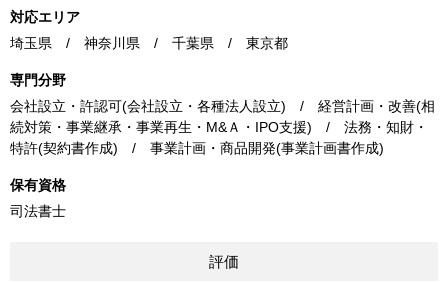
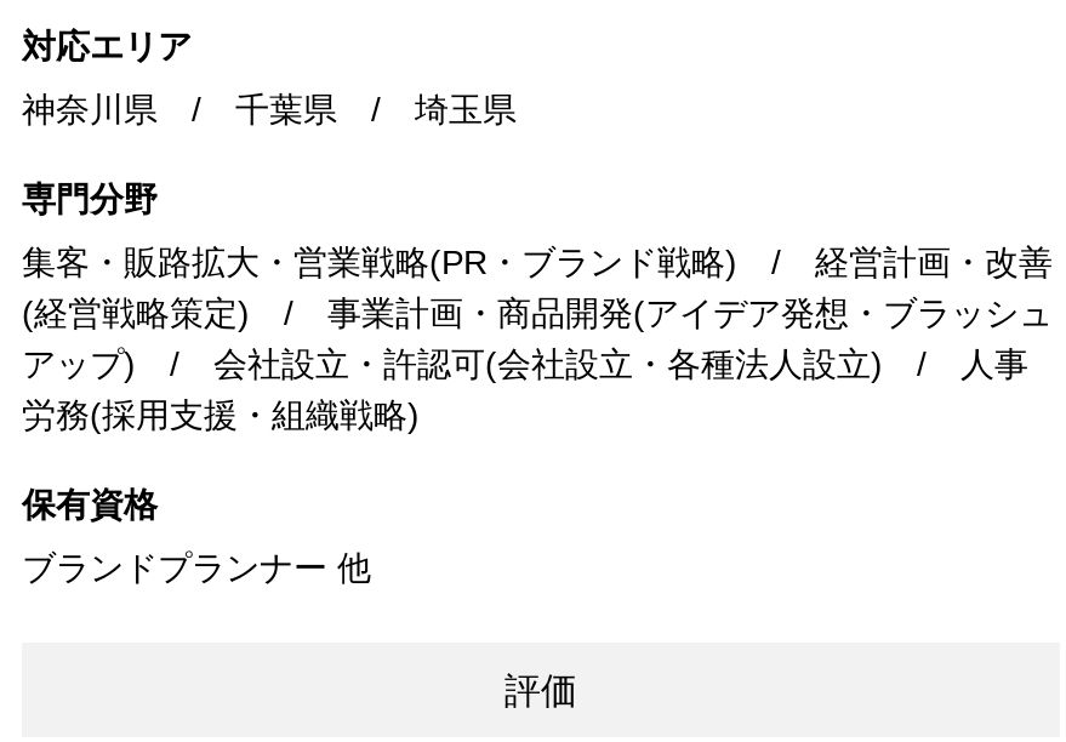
[10,35,288,51] 埼玉県 / 神奈川県 / 千葉県 / 東京都 -> [22,90,517,129] 神奈川県 / 千葉県 / 埼玉県
[10,98,435,156] 会社設立・許認可(会社設立・各種法人設立) / 経営計画・改善(相 | 続対策・事業継承・事業再生・M&Ａ・IPO支援) / 法務・知財・ | 特許(契約書作成) / 事業計画・商品開発(事業計画書作成) -> [22,242,1053,434] 集客・販路拡大・営業戦略(PR・ブランド戦略) / 経営計画・改善 | (経営戦略策定) / 事業計画・商品開発(アイデア発想・ブラッシュ | アップ) / 会社設立・許認可(会社設立・各種法人設立) / 人事 | 労務(採用支援・組織戦略)
[10,203,66,219] 司法書士 -> [22,548,371,587] ブランドプランナー 他

